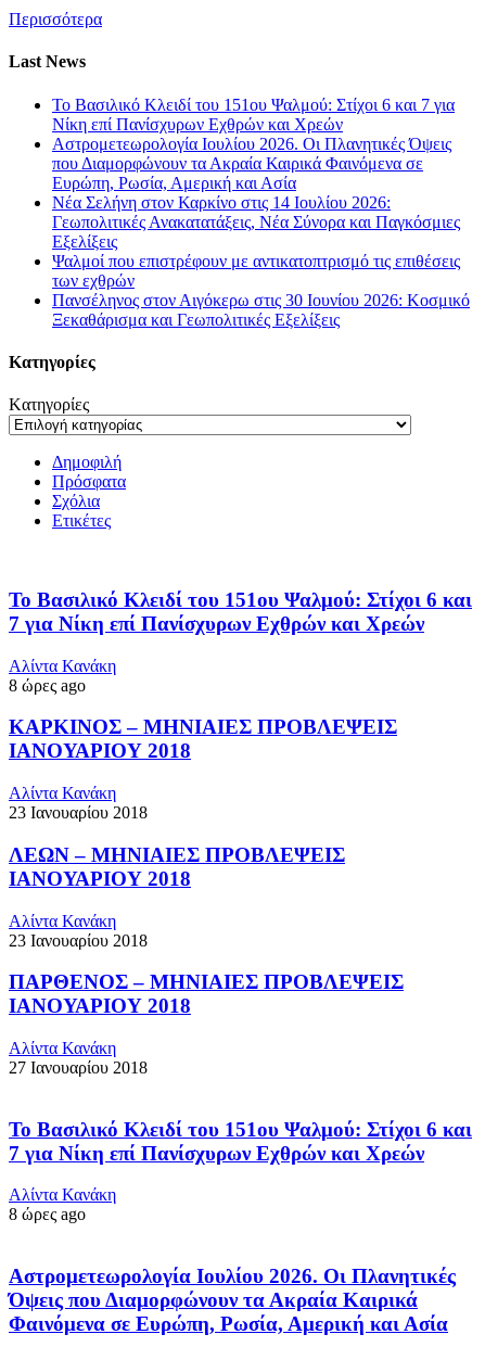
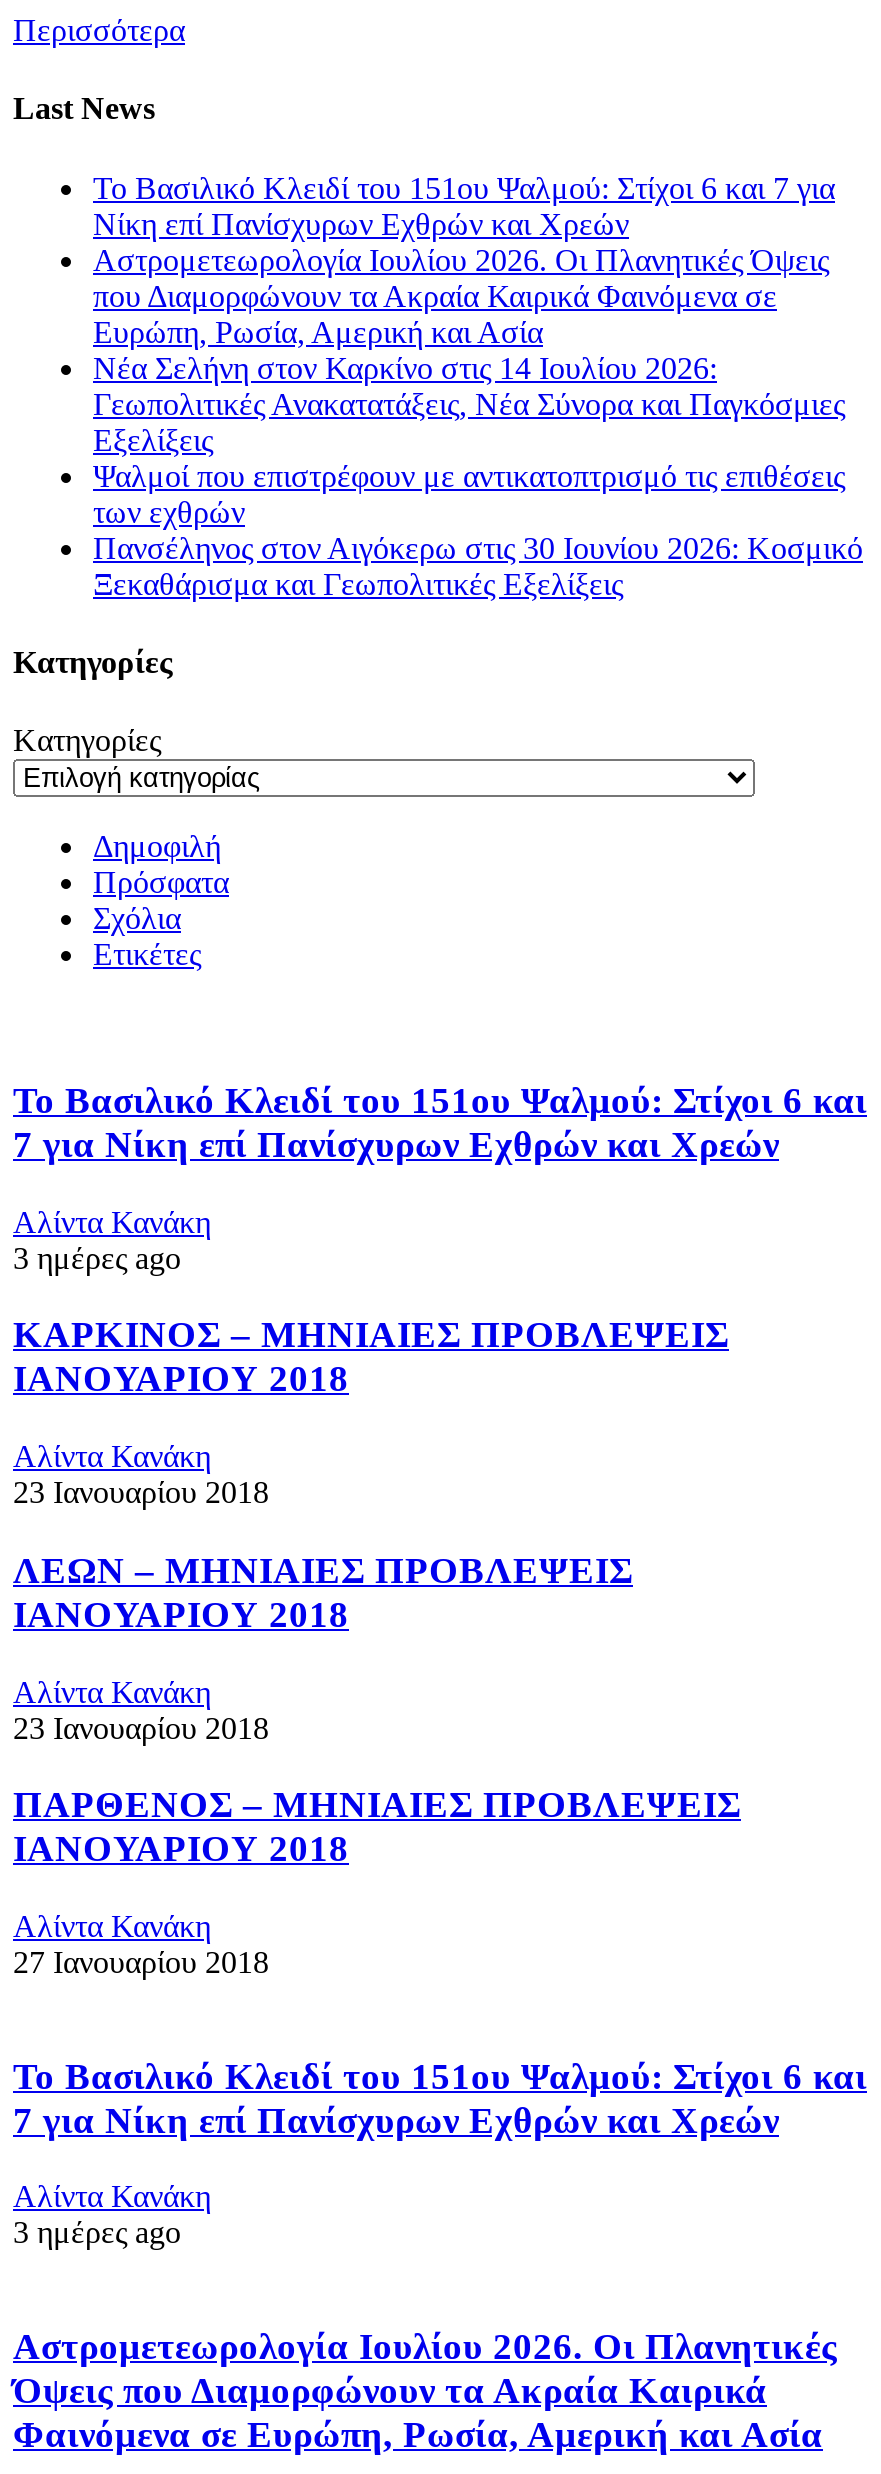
[9,676,86,694] 8 ώρες ago -> [13,1240,181,1274] 3 ημέρες ago
[9,1205,86,1224] 8 ώρες ago -> [13,2216,181,2250] 3 ημέρες ago

